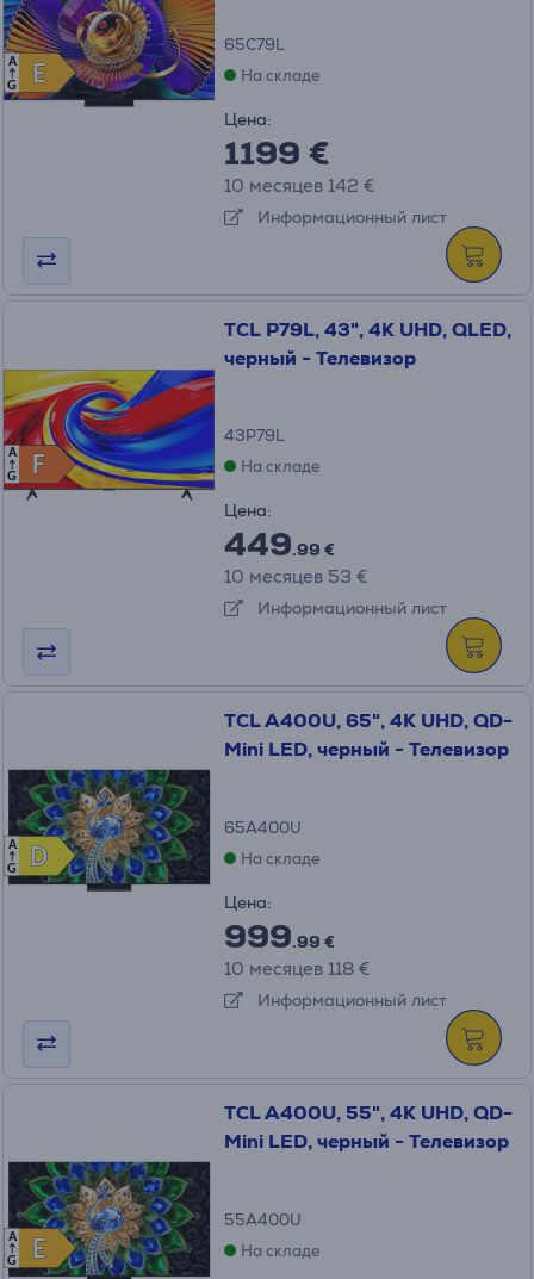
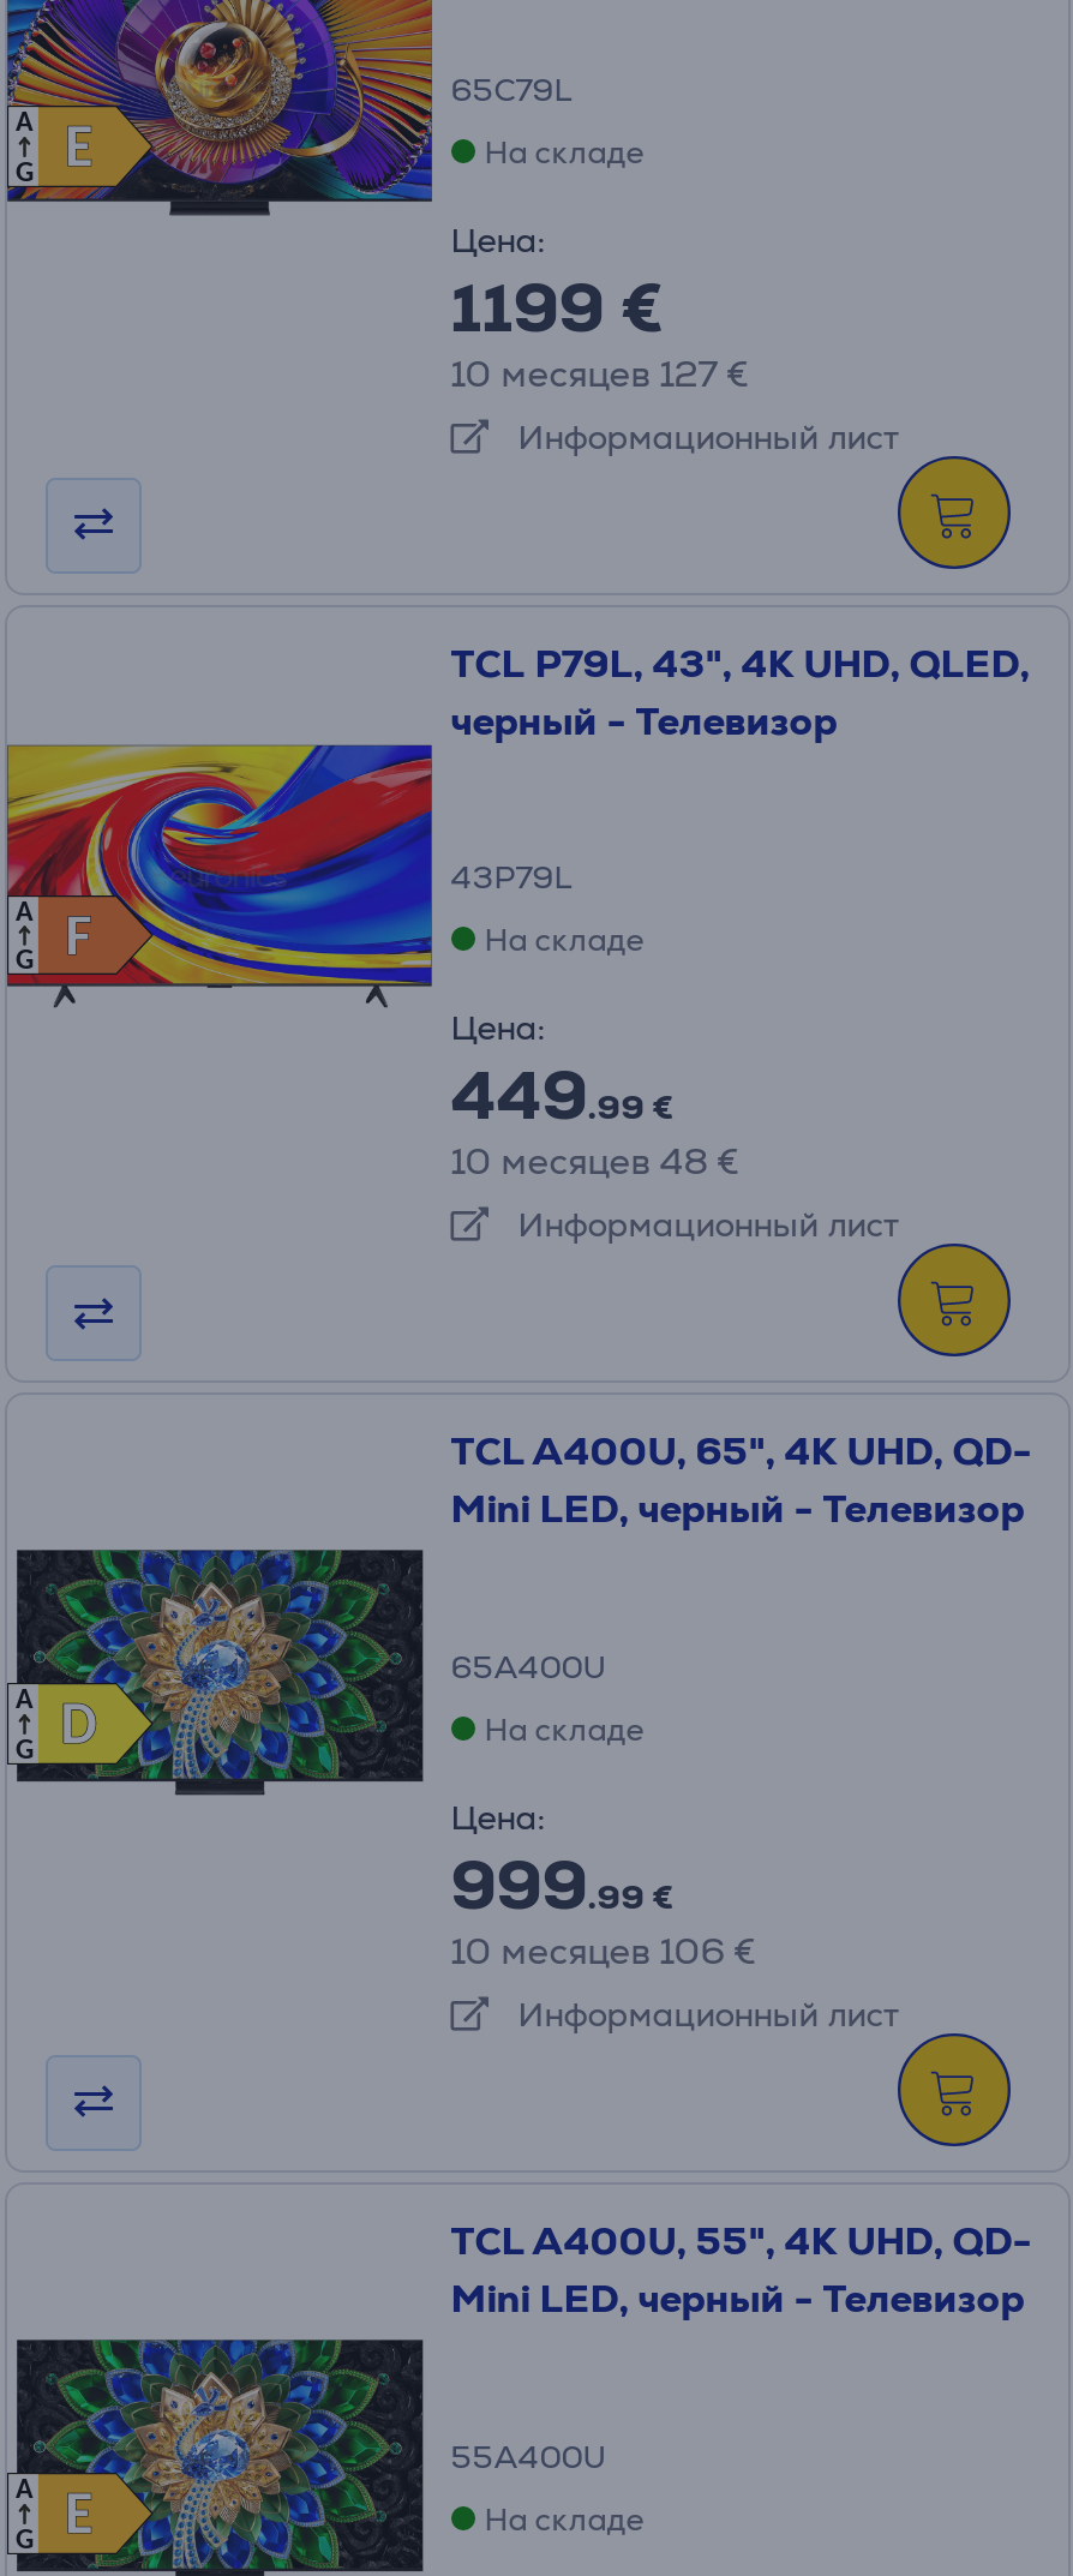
[224,173,374,196] 10 месяцев 142 € -> [451,349,748,395] 10 месяцев 127 €
[224,565,367,588] 10 месяцев 53 € -> [451,1138,739,1184] 10 месяцев 48 €
[224,957,369,980] 10 месяцев 118 € -> [451,1928,756,1973] 10 месяцев 106 €

